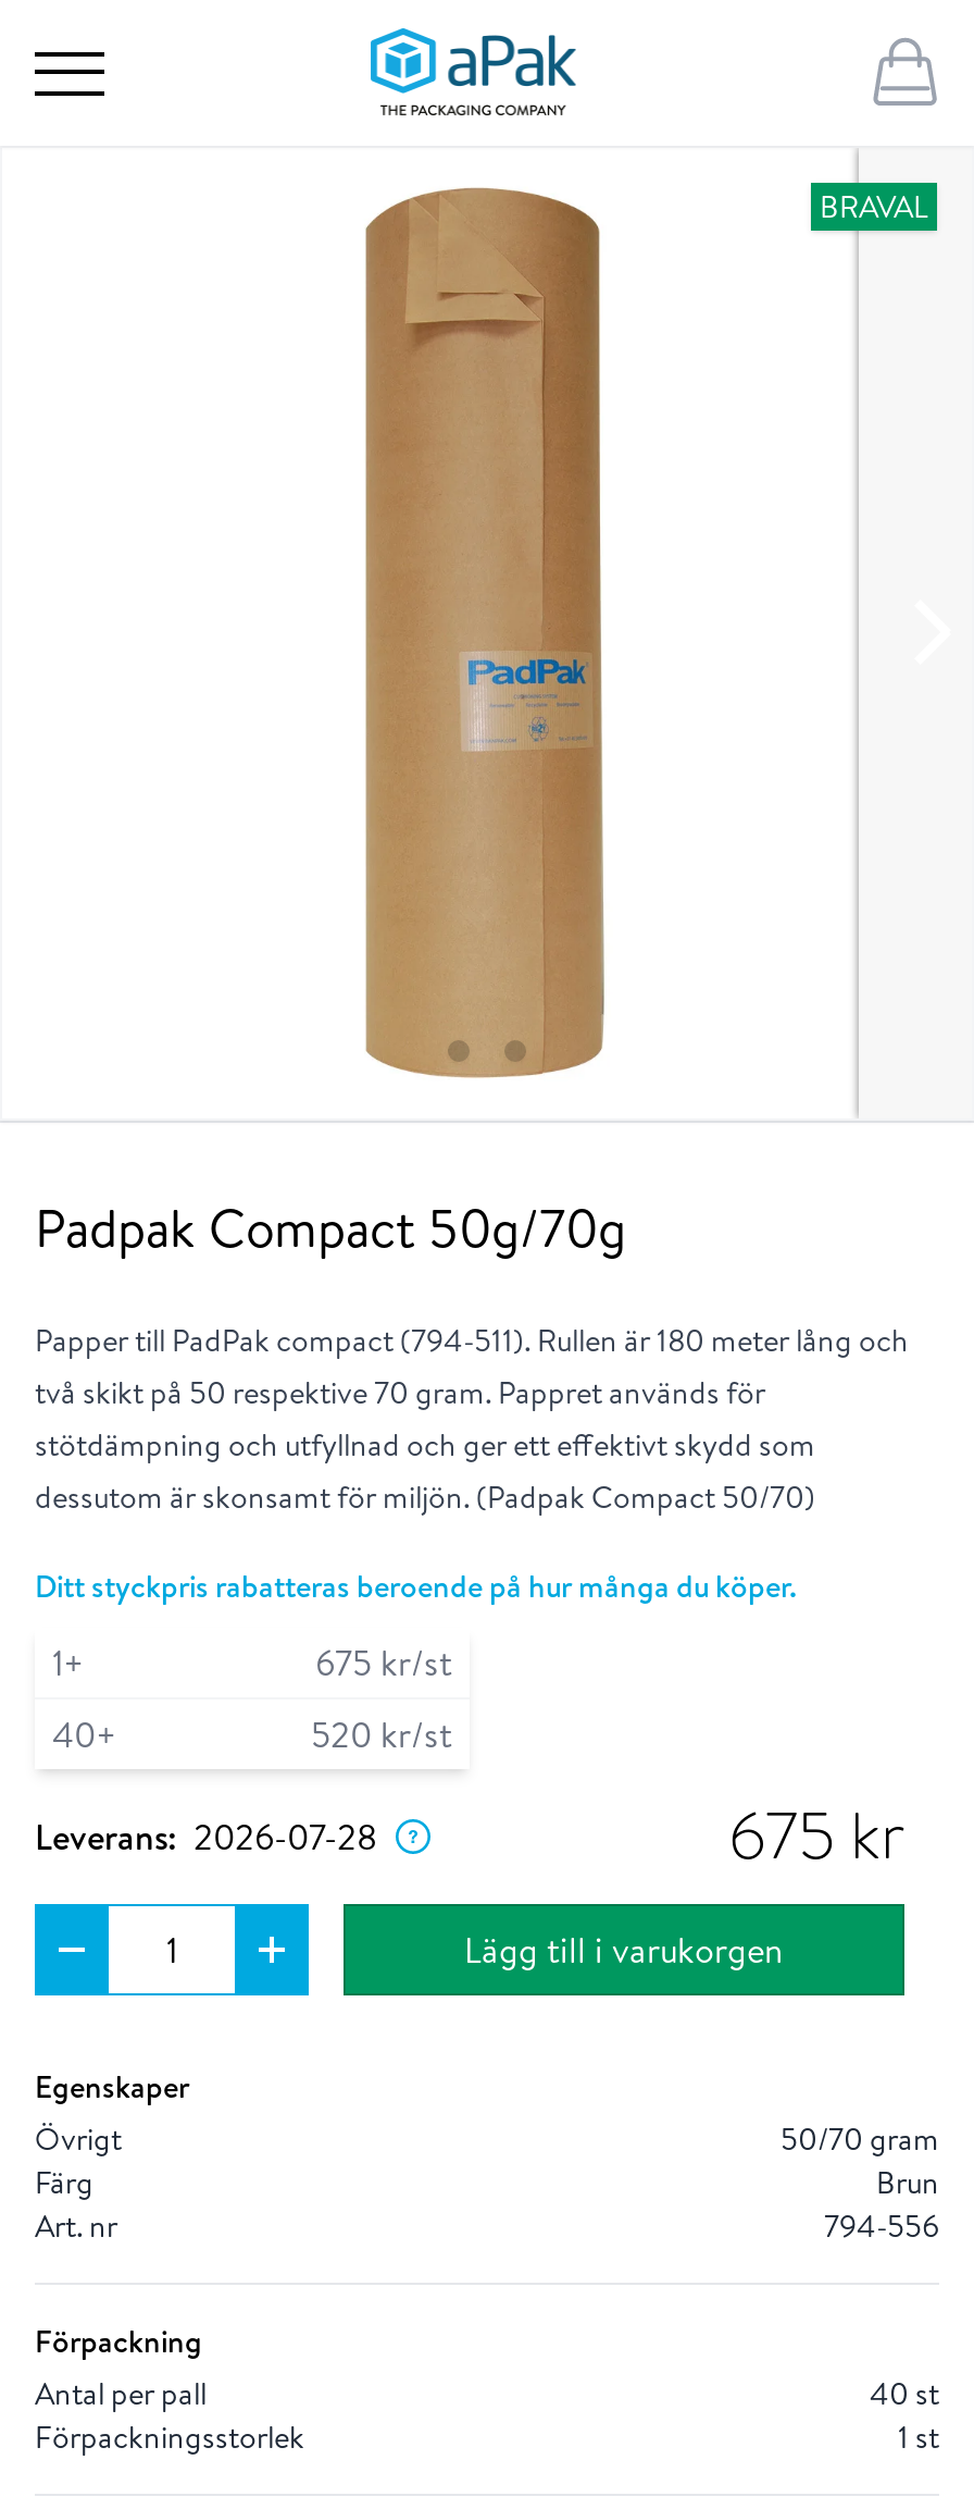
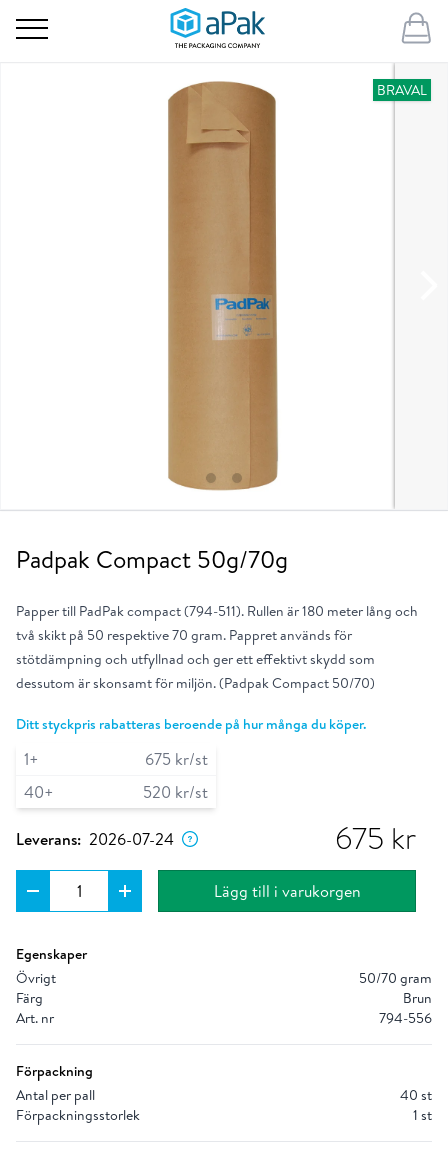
[35,1813,378,1861] Leverans: 2026-07-28 -> [16,828,174,850] Leverans: 2026-07-24

